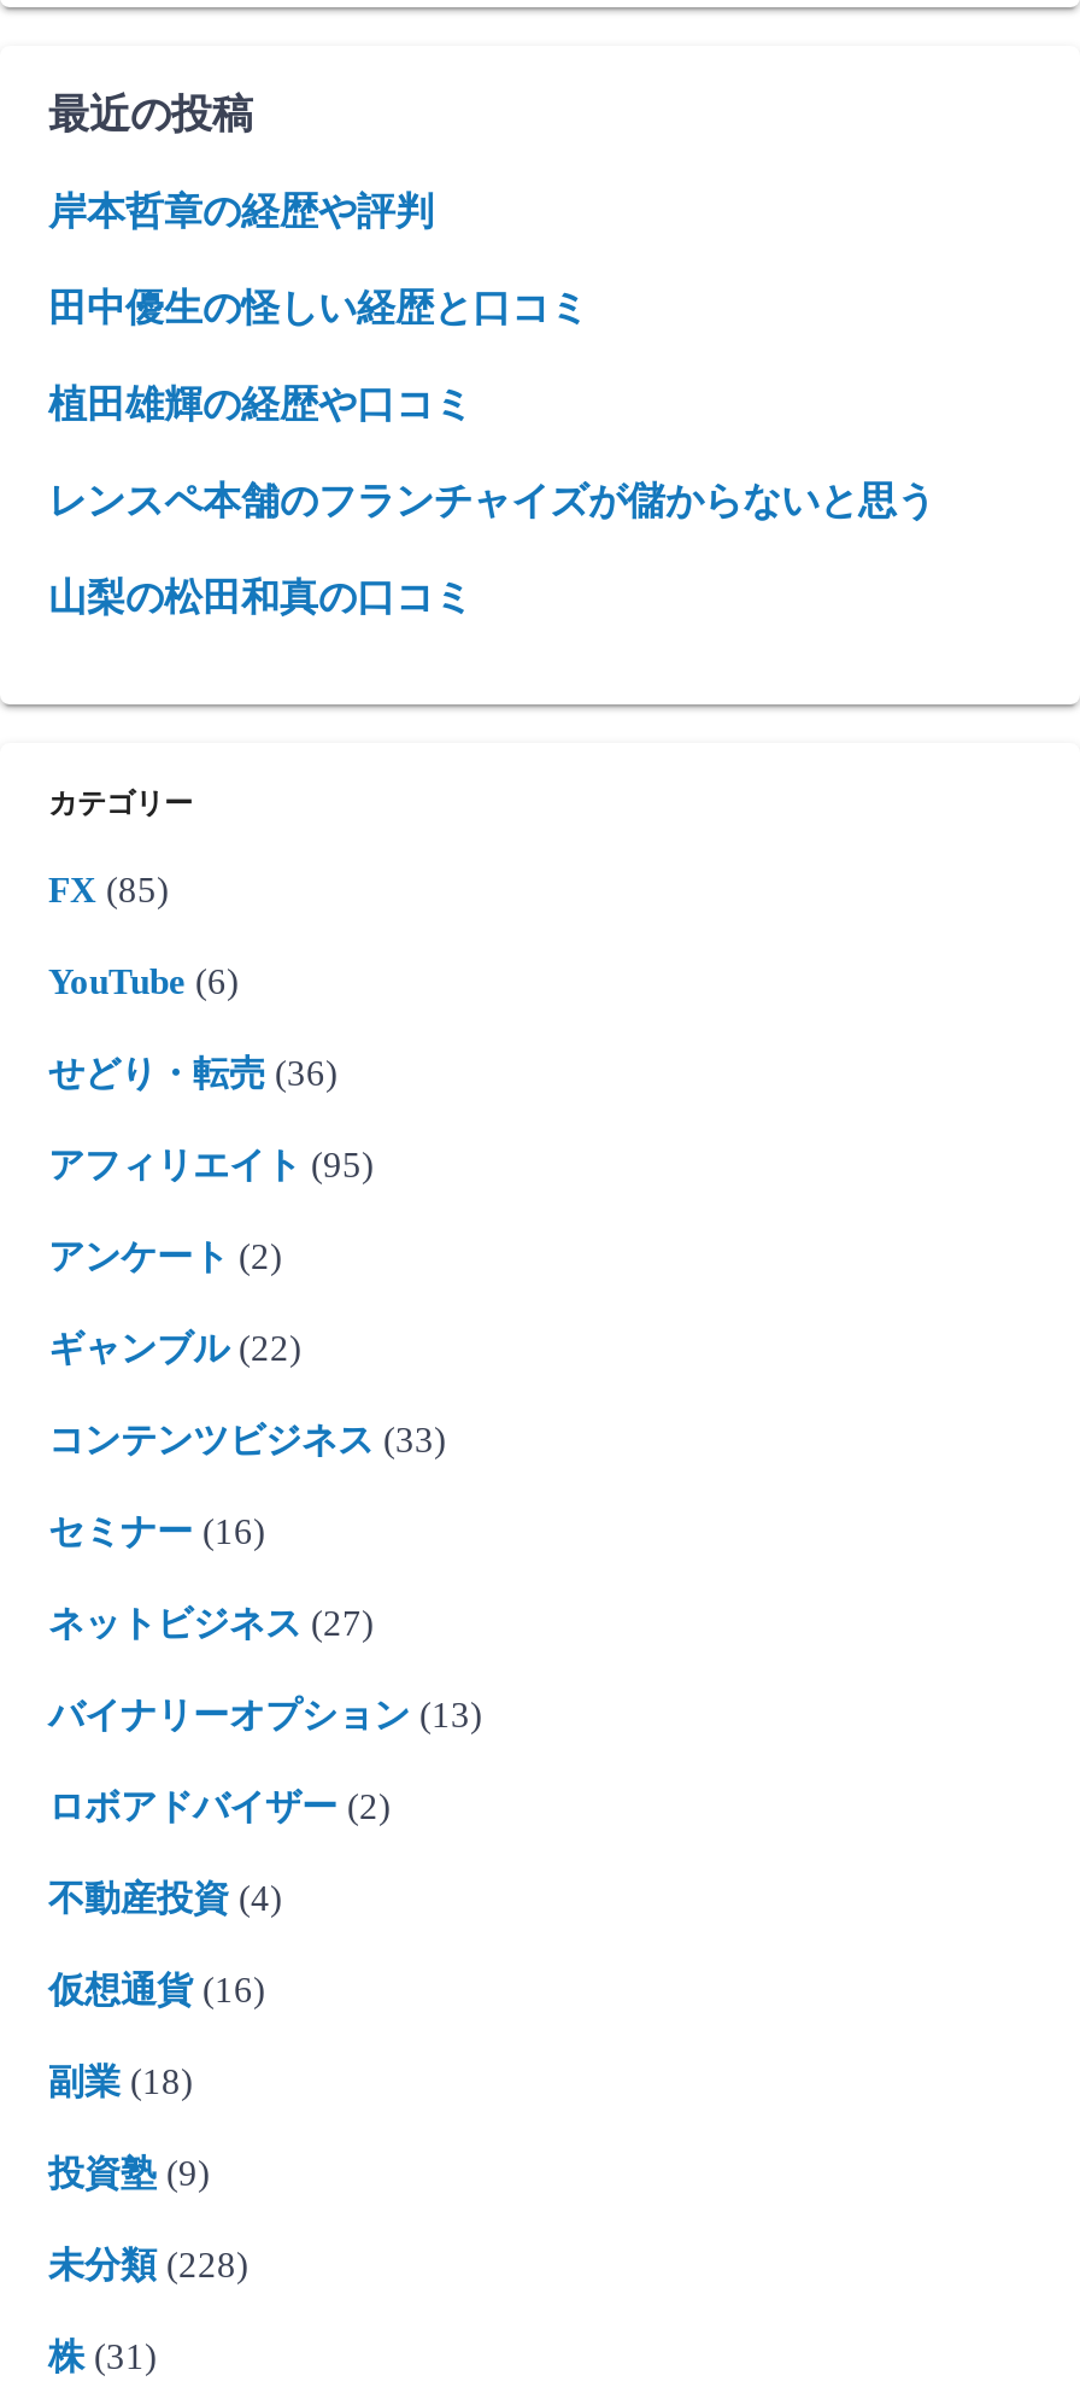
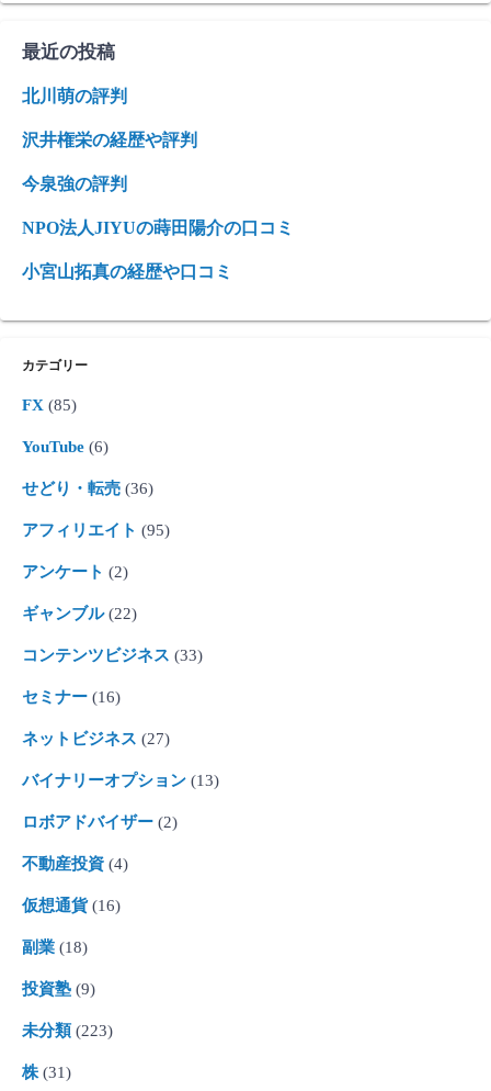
[48,191,434,232] 岸本哲章の経歴や評判 -> [22,87,127,105] 北川萌の評判
[48,287,588,328] 田中優生の怪しい経歴と口コミ -> [22,131,197,149] 沢井権栄の経歴や評判
[48,384,472,425] 植田雄輝の経歴や口コミ -> [22,175,127,193] 今泉強の評判
[48,480,935,521] レンスペ本舗のフランチャイズが儲からないと思う -> [22,218,294,237] NPO法人JIYUの蒔田陽介の口コミ
[48,577,472,618] 山梨の松田和真の口コミ -> [22,262,232,281] 小宮山拓真の経歴や口コミ
[48,2246,248,2284] 未分類(228) -> [22,1022,113,1039] 未分類(223)

